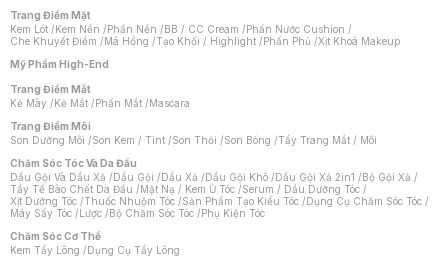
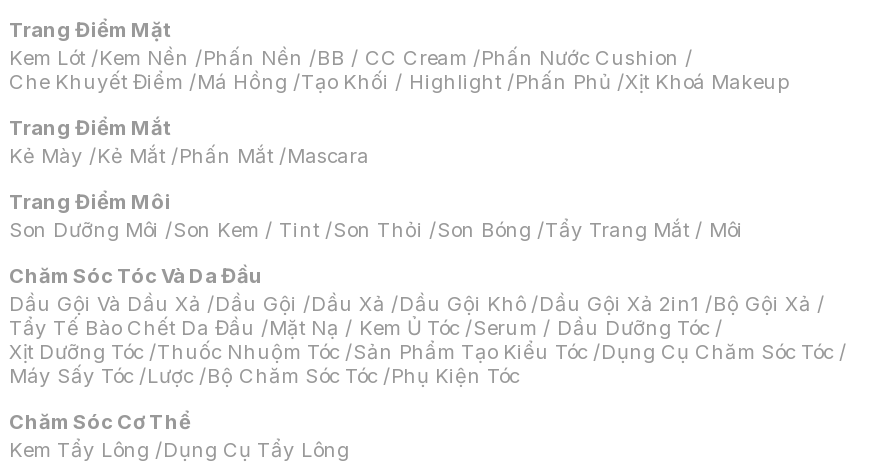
[10,58,109,70] Mỹ Phẩm High-End -> none

